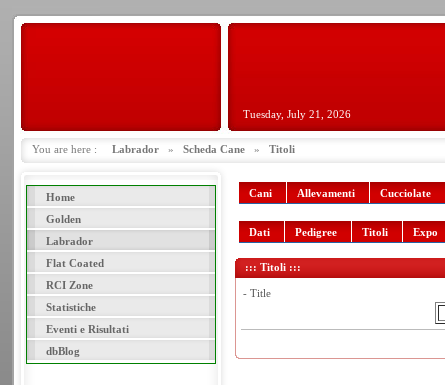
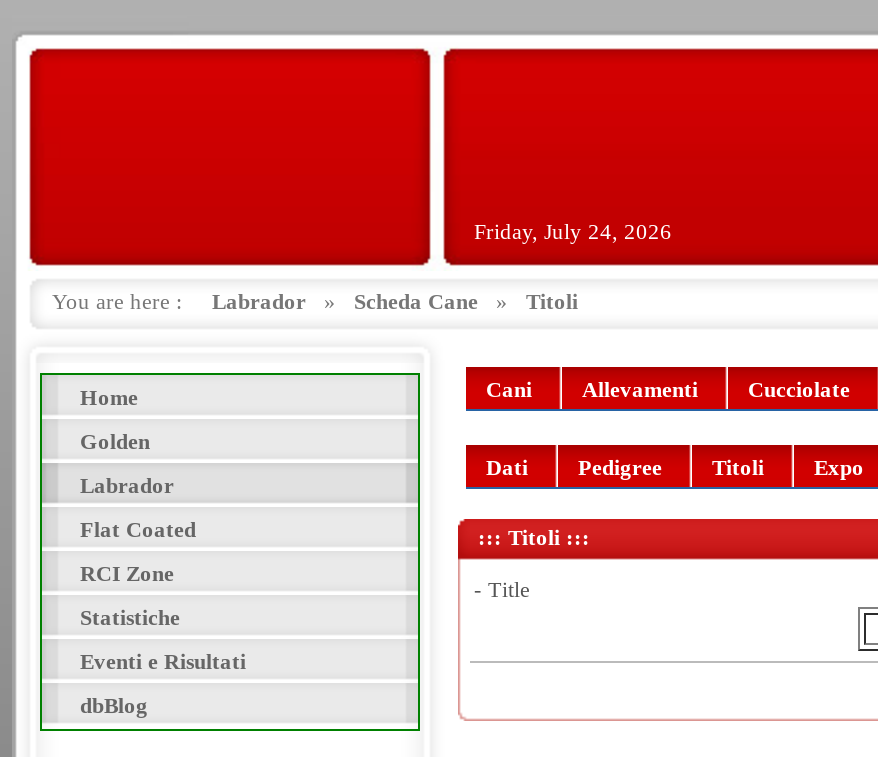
[243,108,351,120] Tuesday, July 21, 2026 -> [474,219,672,243] Friday, July 24, 2026

